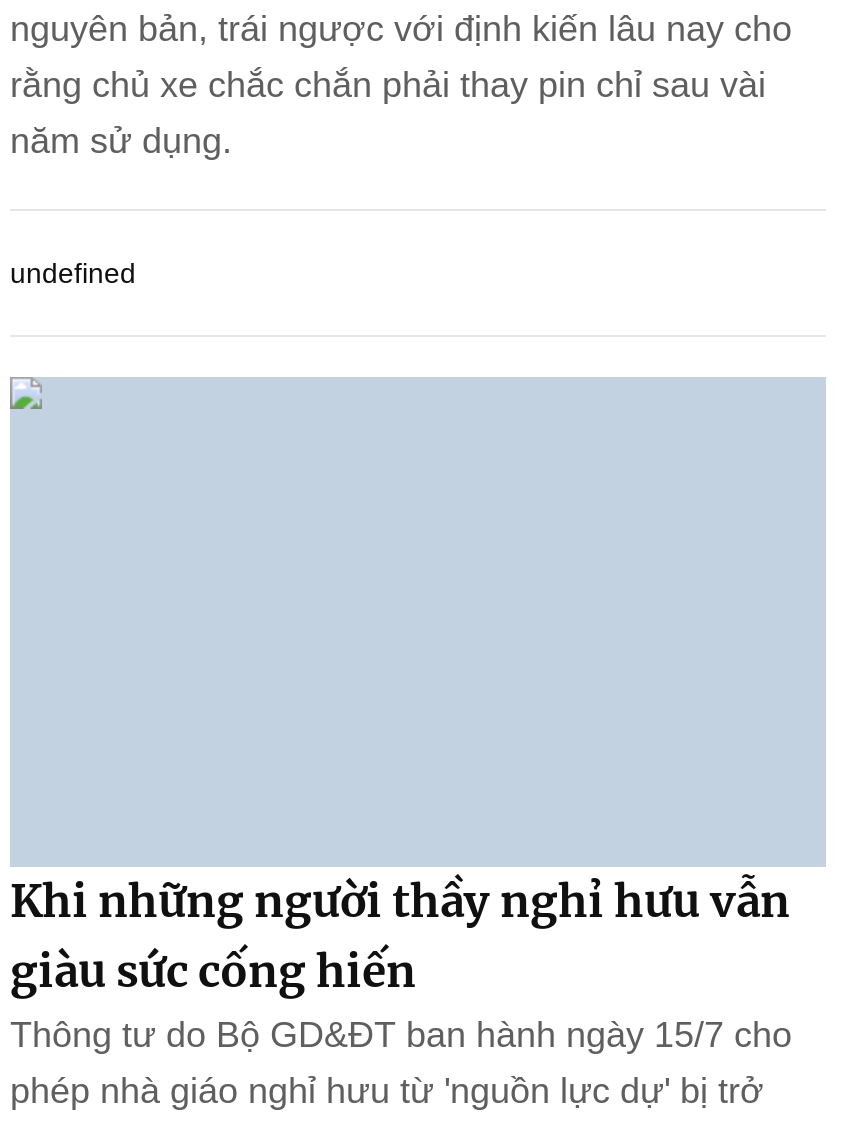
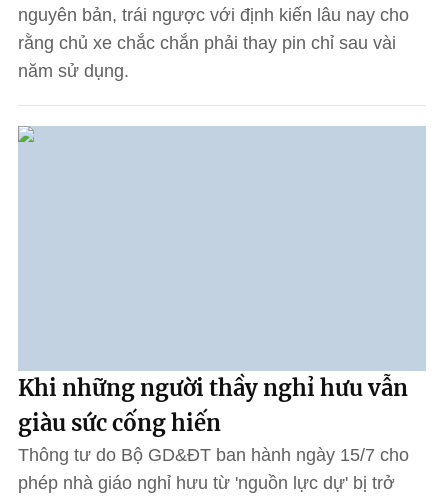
[10,257,136,289] undefined -> none

